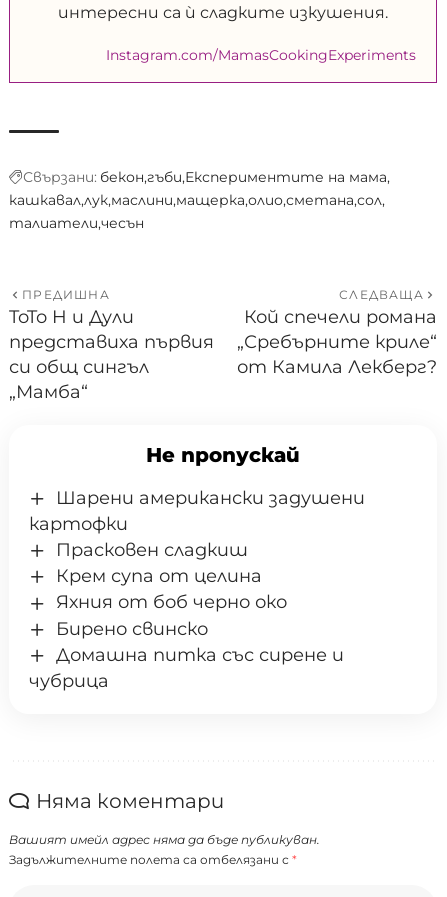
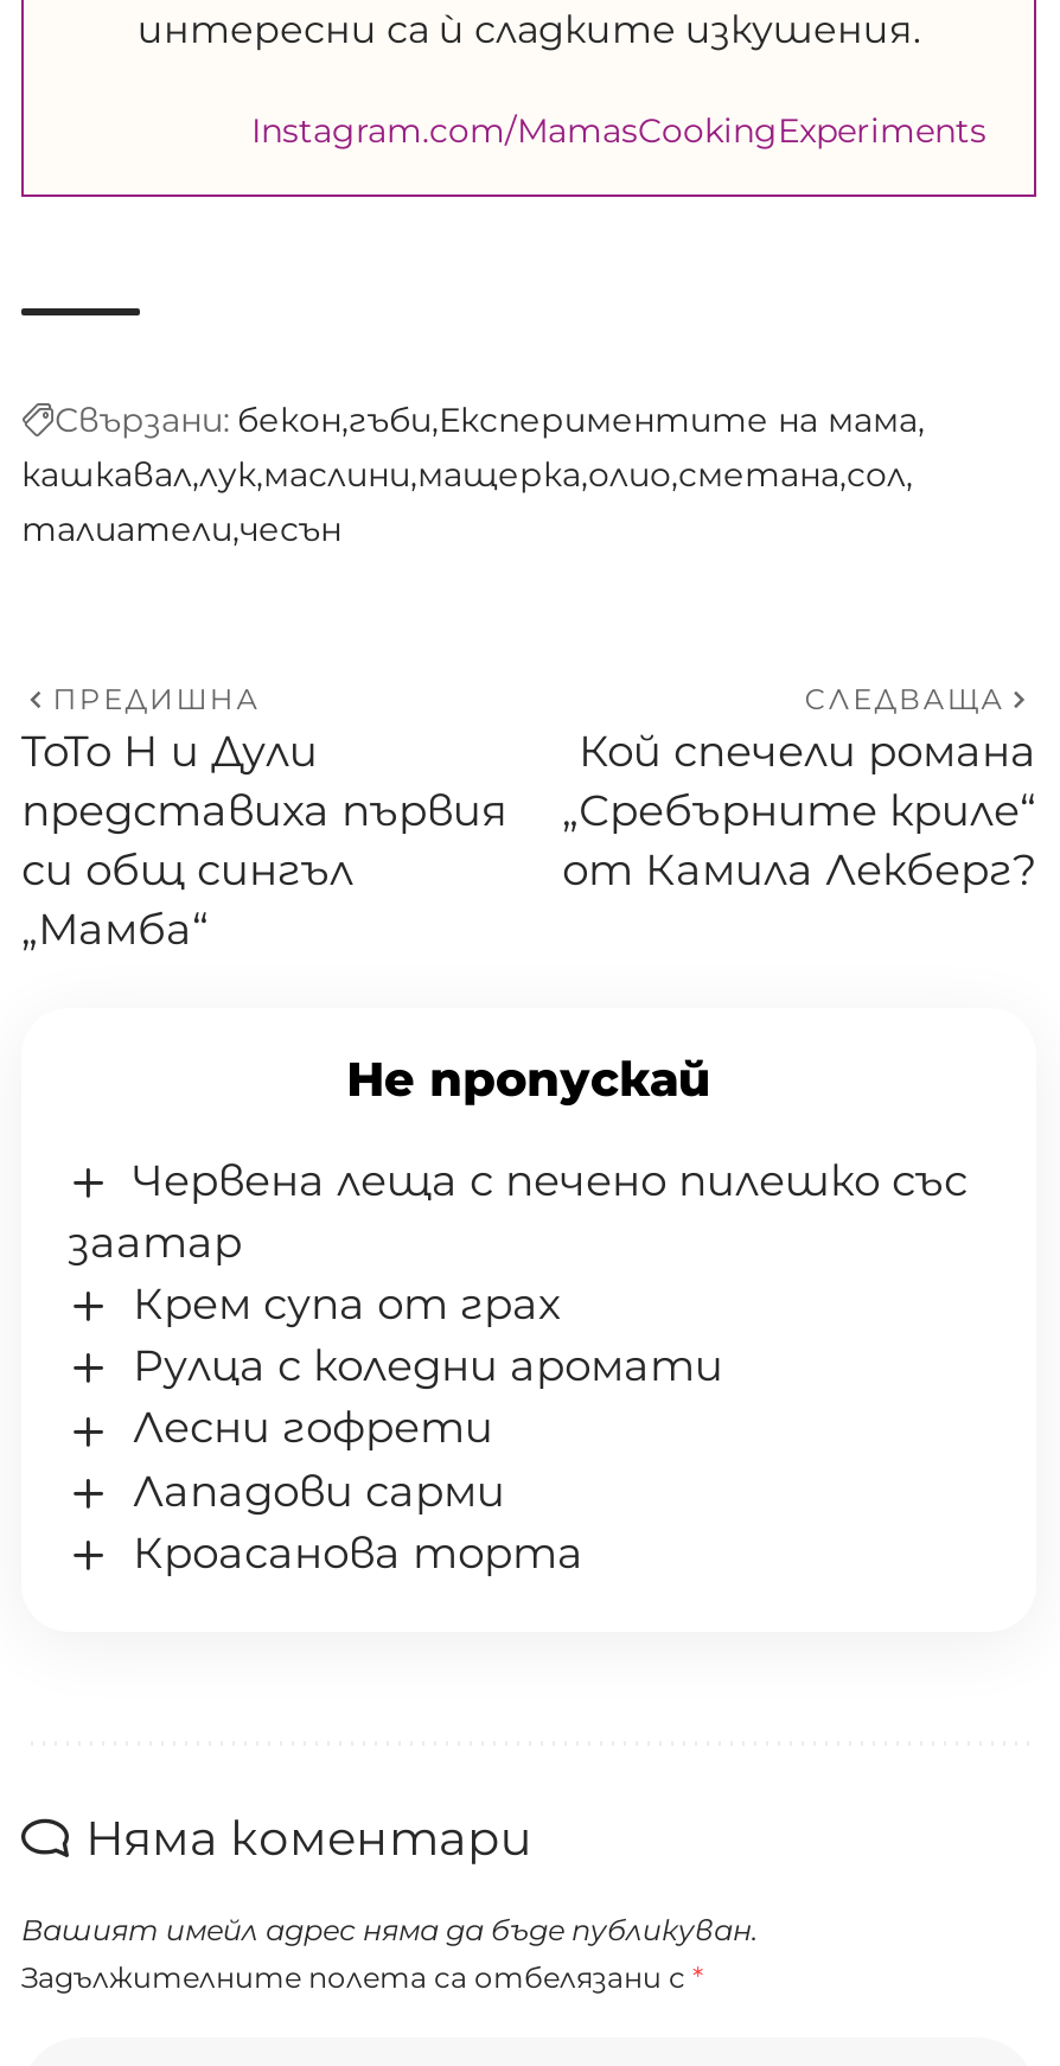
[29,487,365,692] Шарени американски задушени | картофки | Прасковен сладкиш | Крем супа от целина | Яхния от боб черно око | Бирено свинско | Домашна питка със сирене и | чубрица -> [69,1154,968,1580] Червена леща с печено пилешко със | заатар | Крем супа от грах | Рулца с коледни аромати | Лесни гофрети | Лападови сарми | Кроасанова торта

